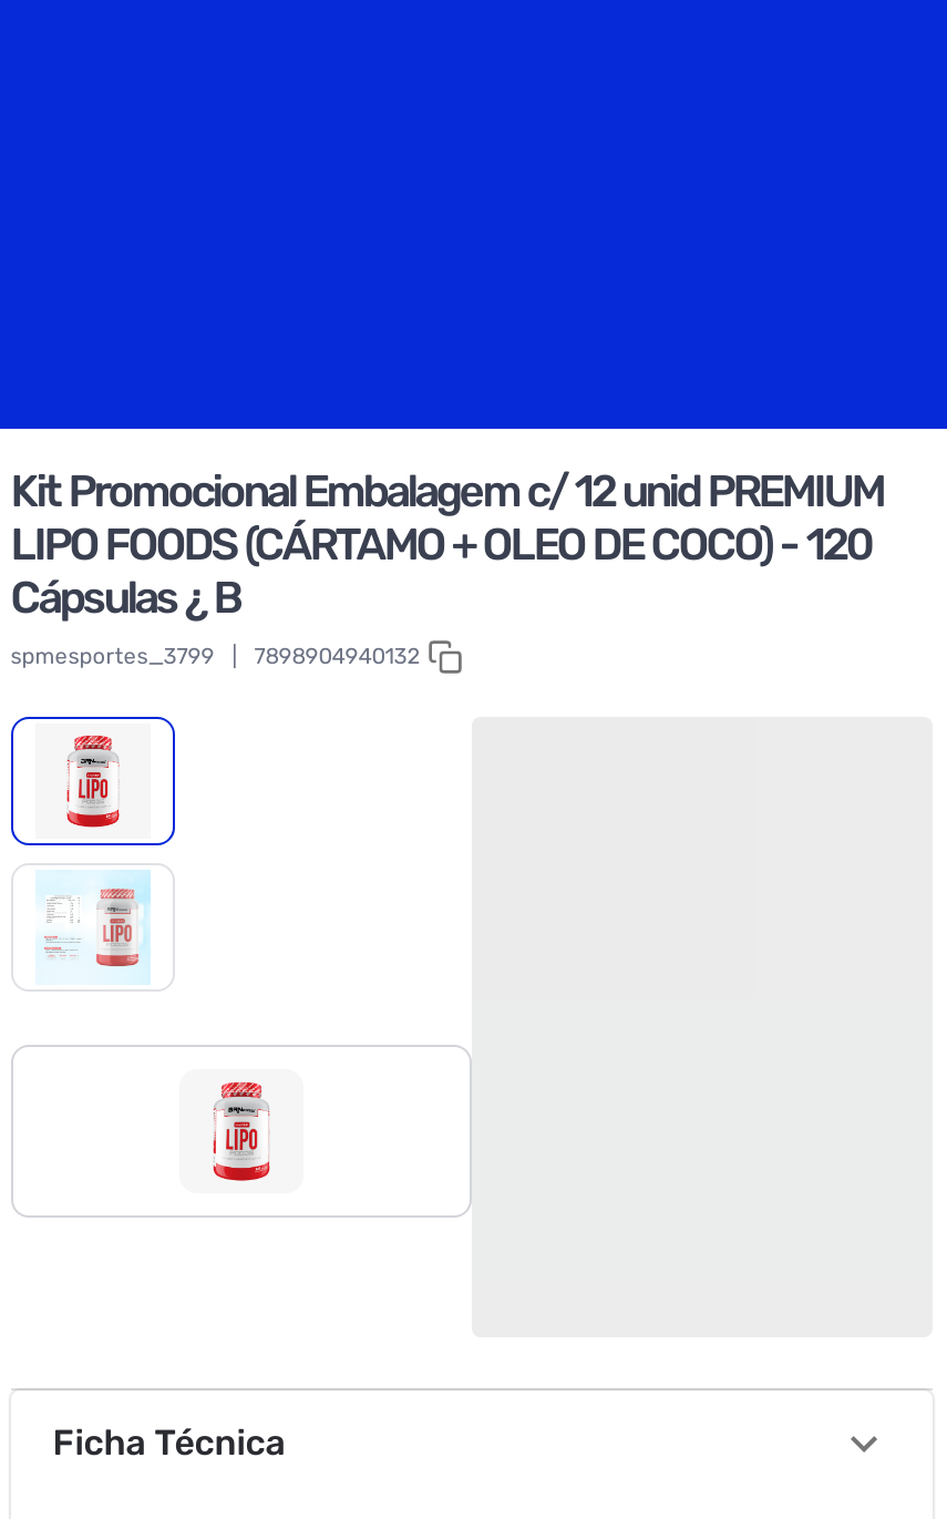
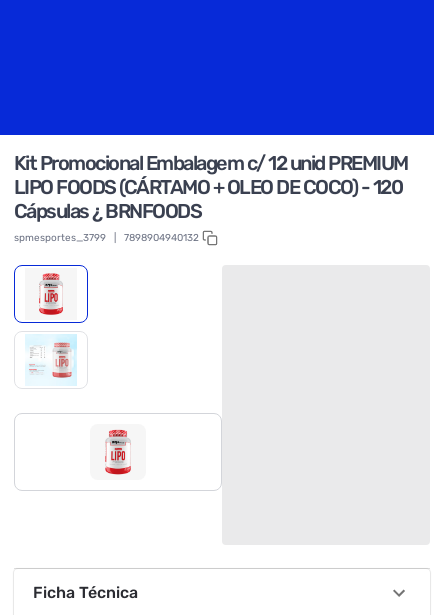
[10,571,241,624] Cápsulas ¿ B -> [14,199,201,223] Cápsulas ¿ BRNFOODS

